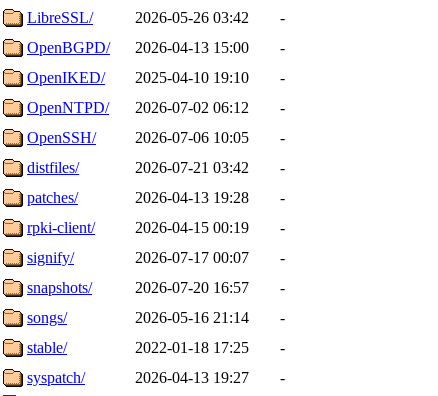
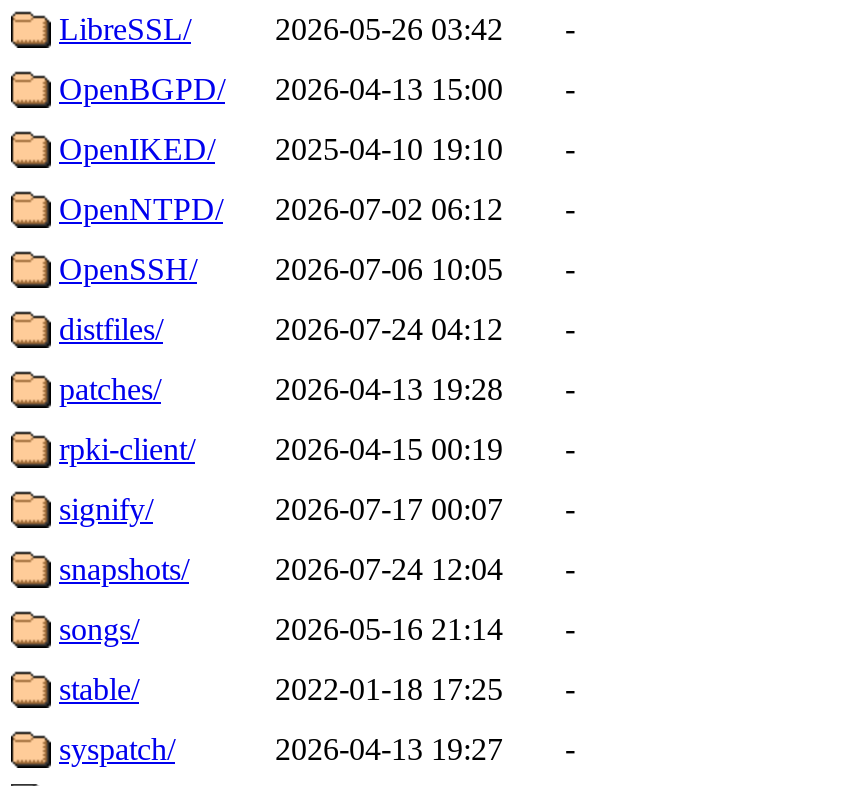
[135,159,249,176] 2026-07-21 03:42 -> [275,312,503,346] 2026-07-24 04:12
[135,279,249,296] 2026-07-20 16:57 -> [275,552,503,586] 2026-07-24 12:04

